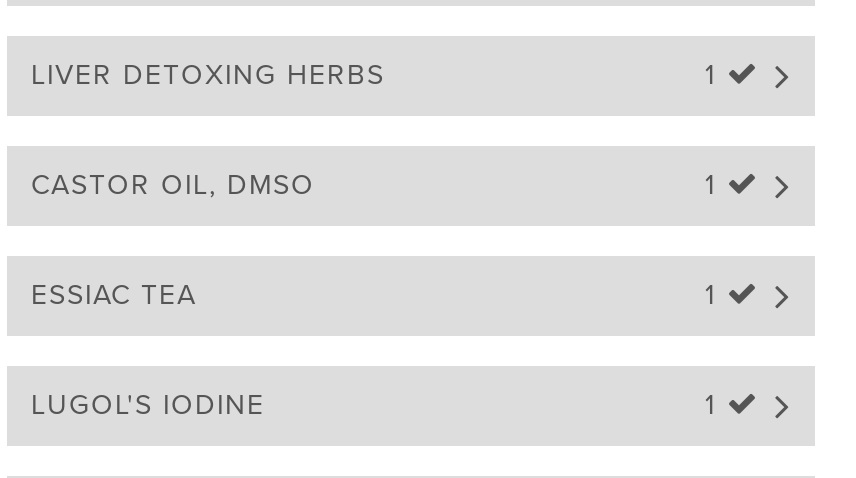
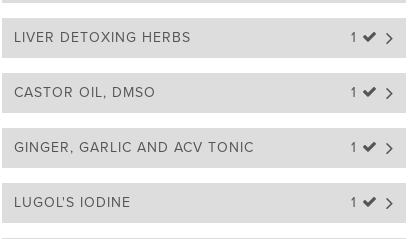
[31,277,197,311] ESSIAC TEA -> [14,139,254,156] GINGER, GARLIC AND ACV TONIC

